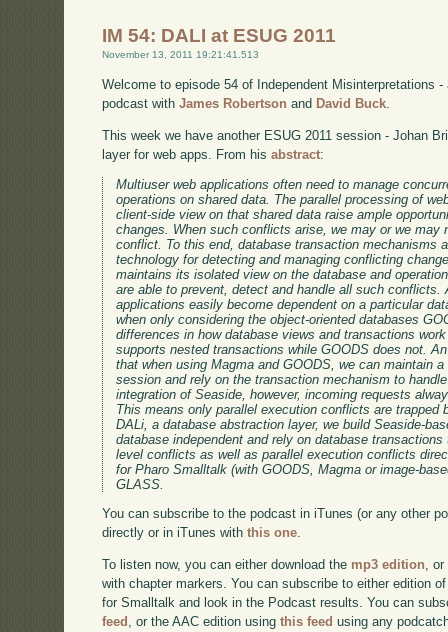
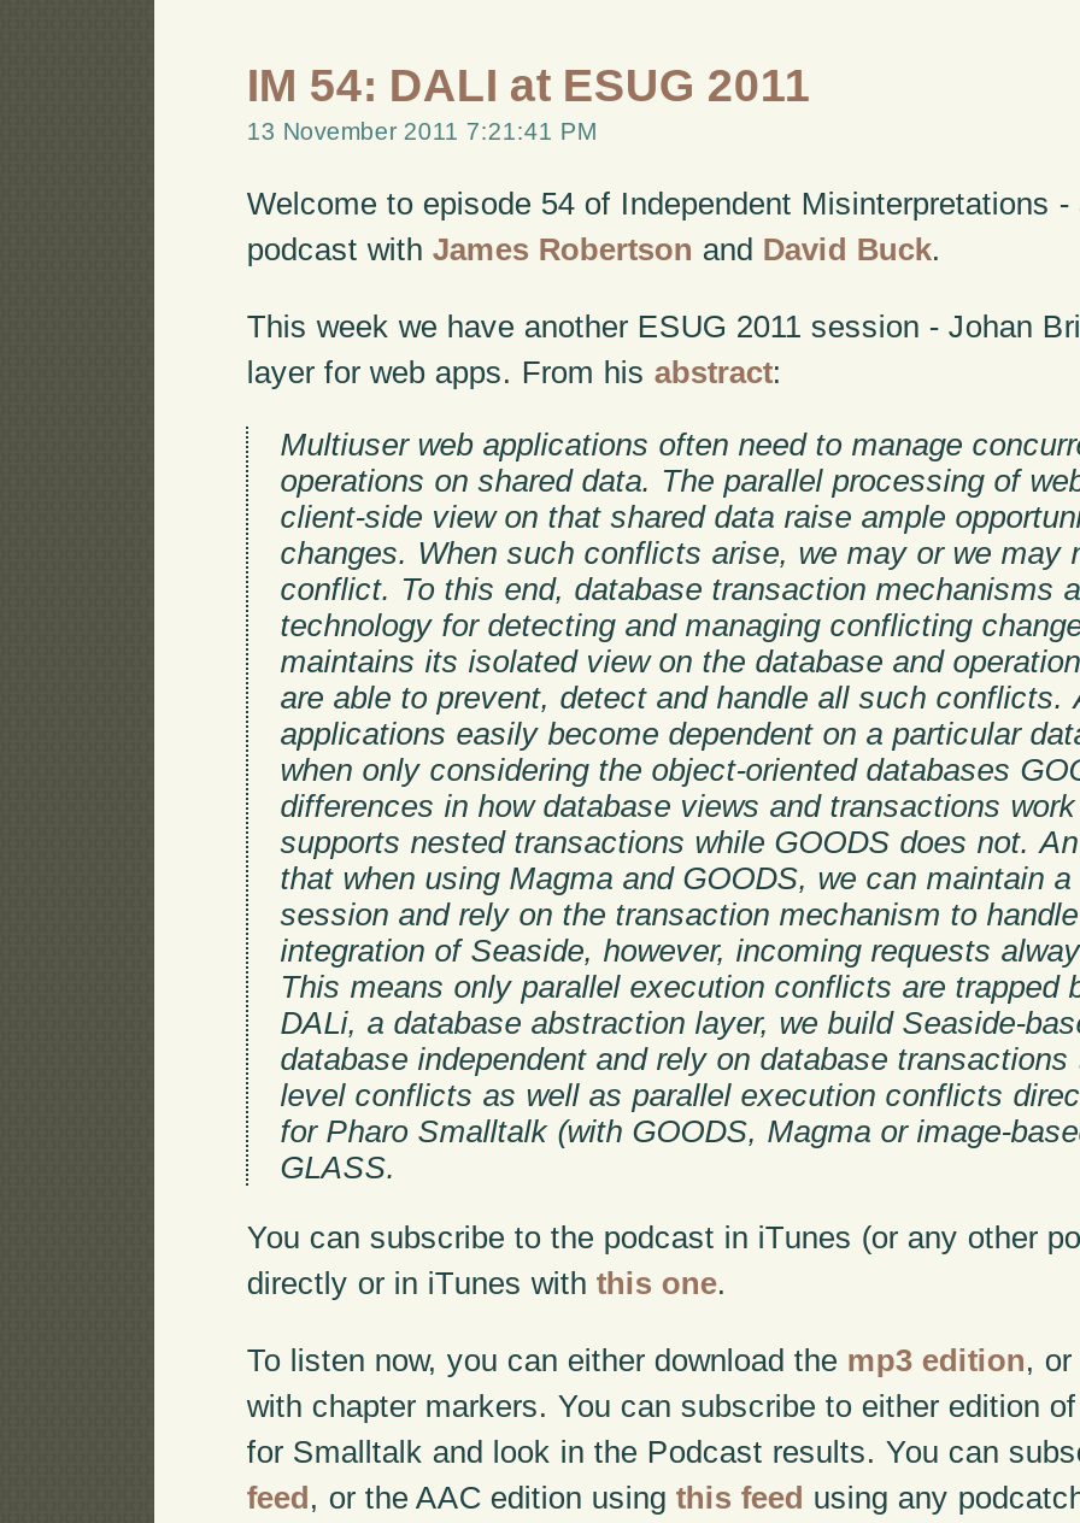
[102,49,259,60] November 13, 2011 19:21:41.513 -> [247,119,596,145] 13 November 2011 7:21:41 PM

